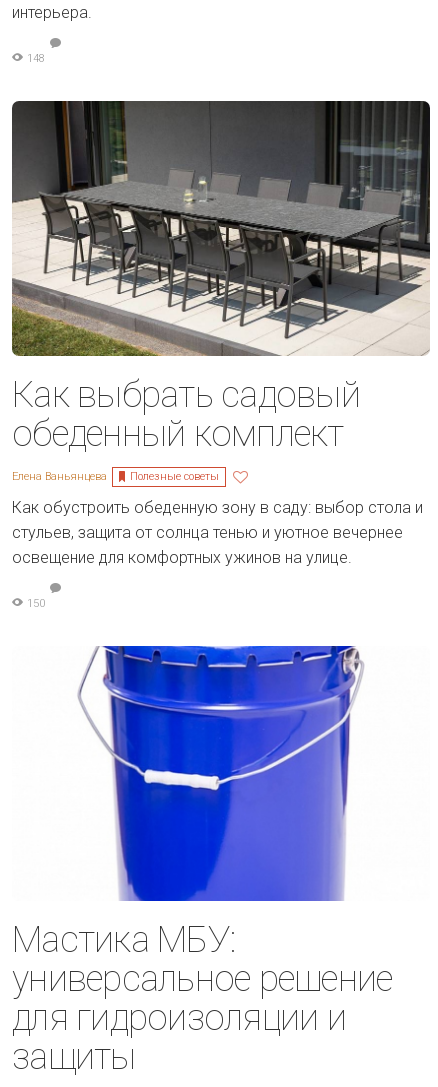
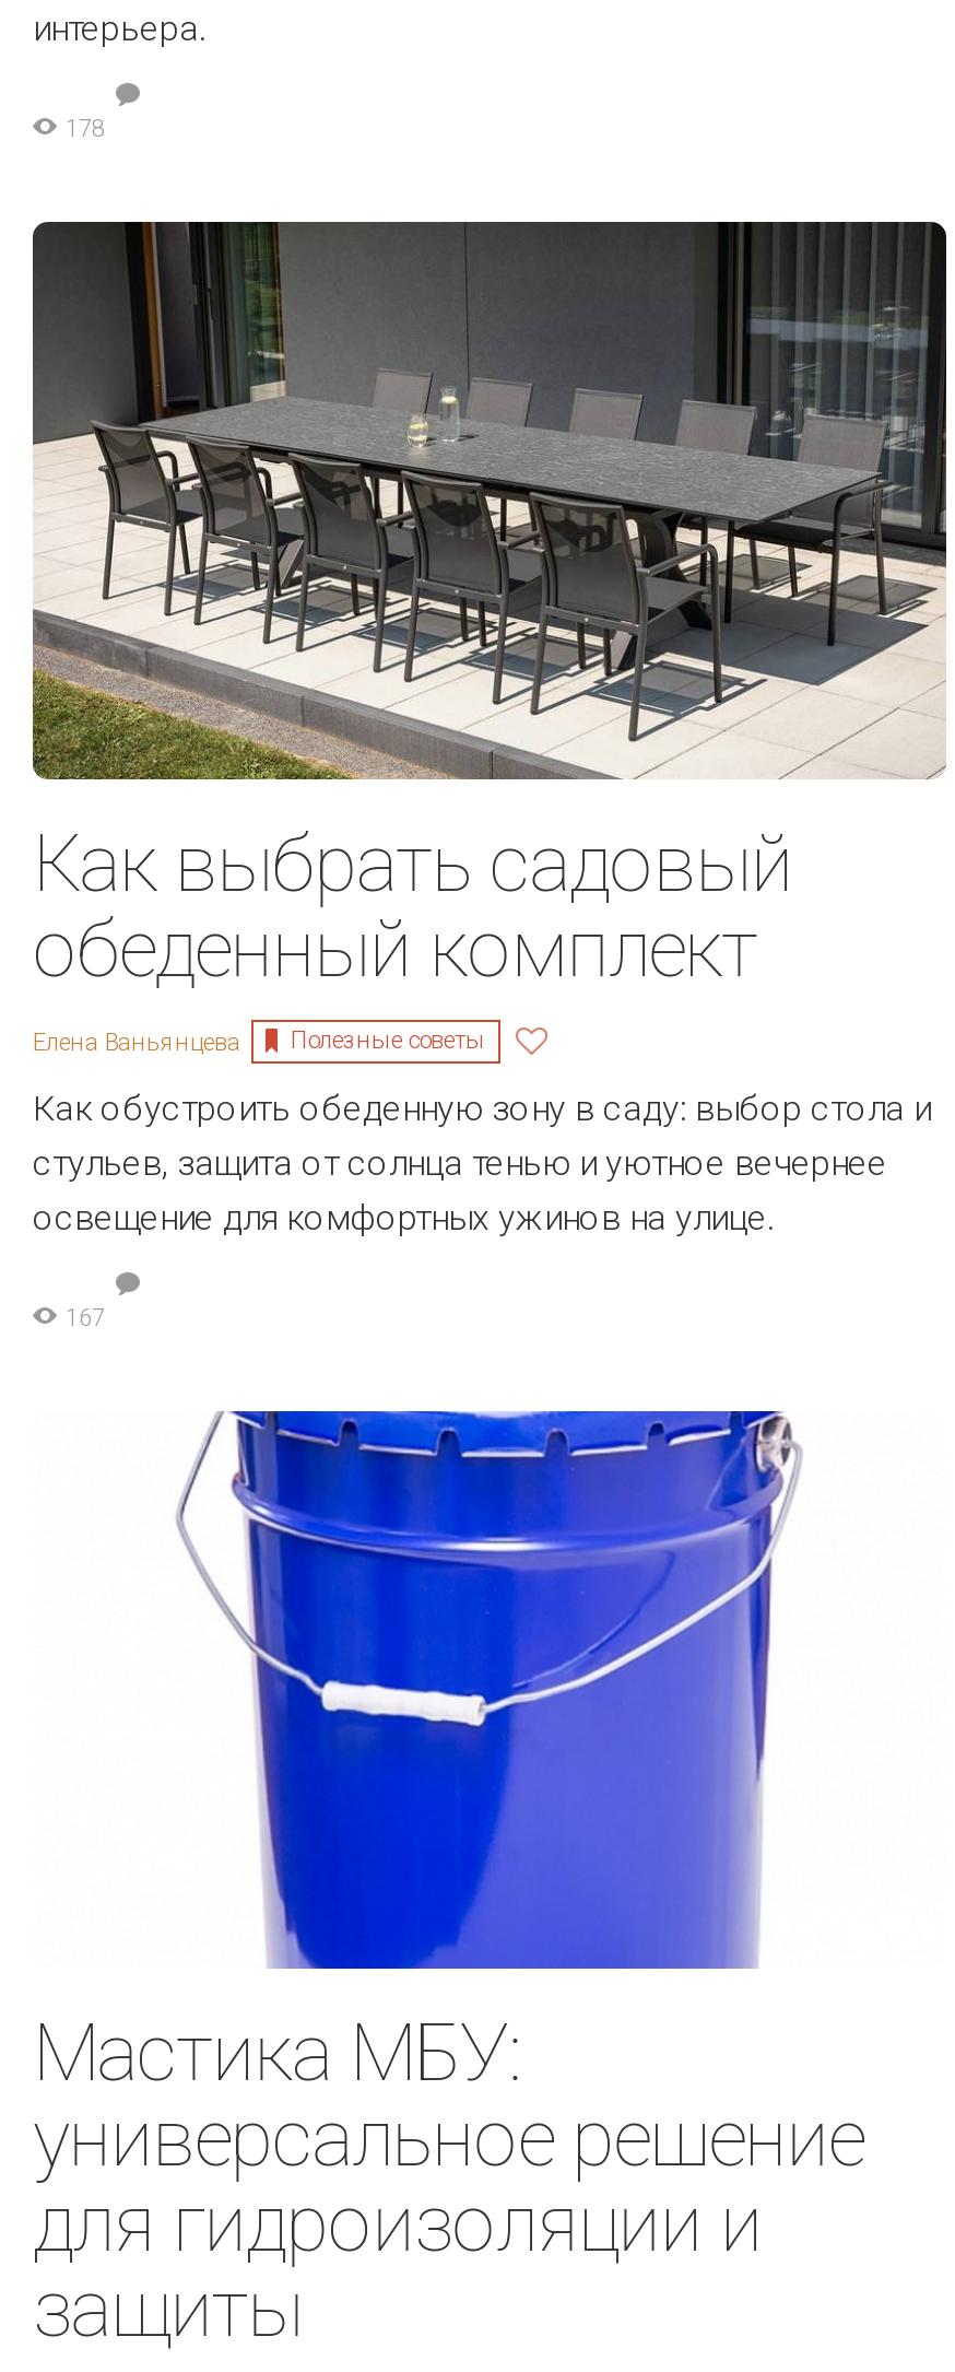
[27,52,45,65] 148 -> [66,115,105,143] 178
[27,597,45,610] 150 -> [66,1305,105,1333] 167

